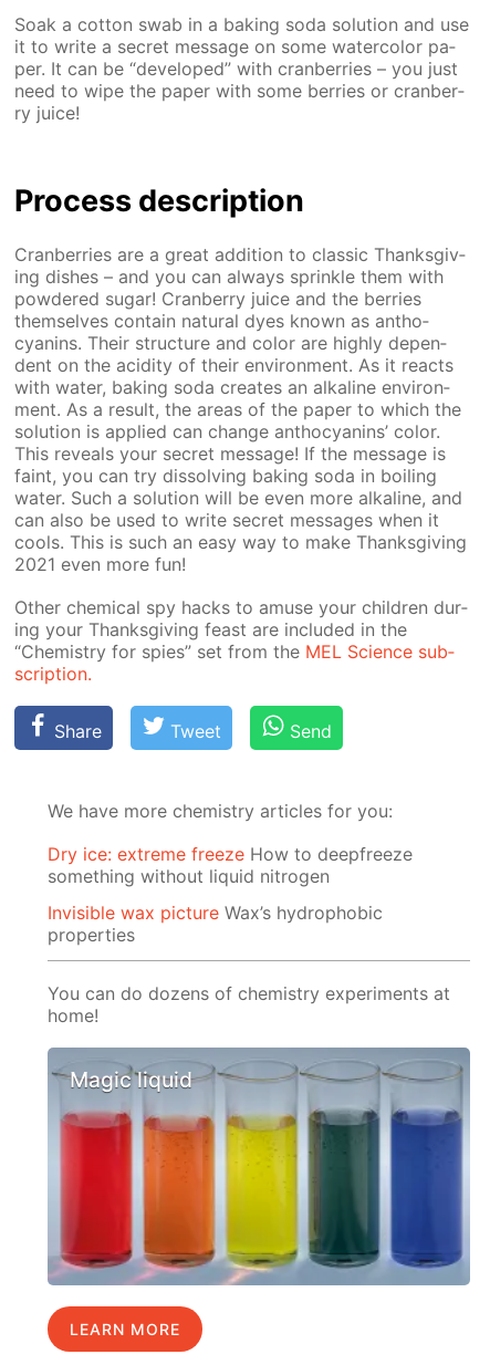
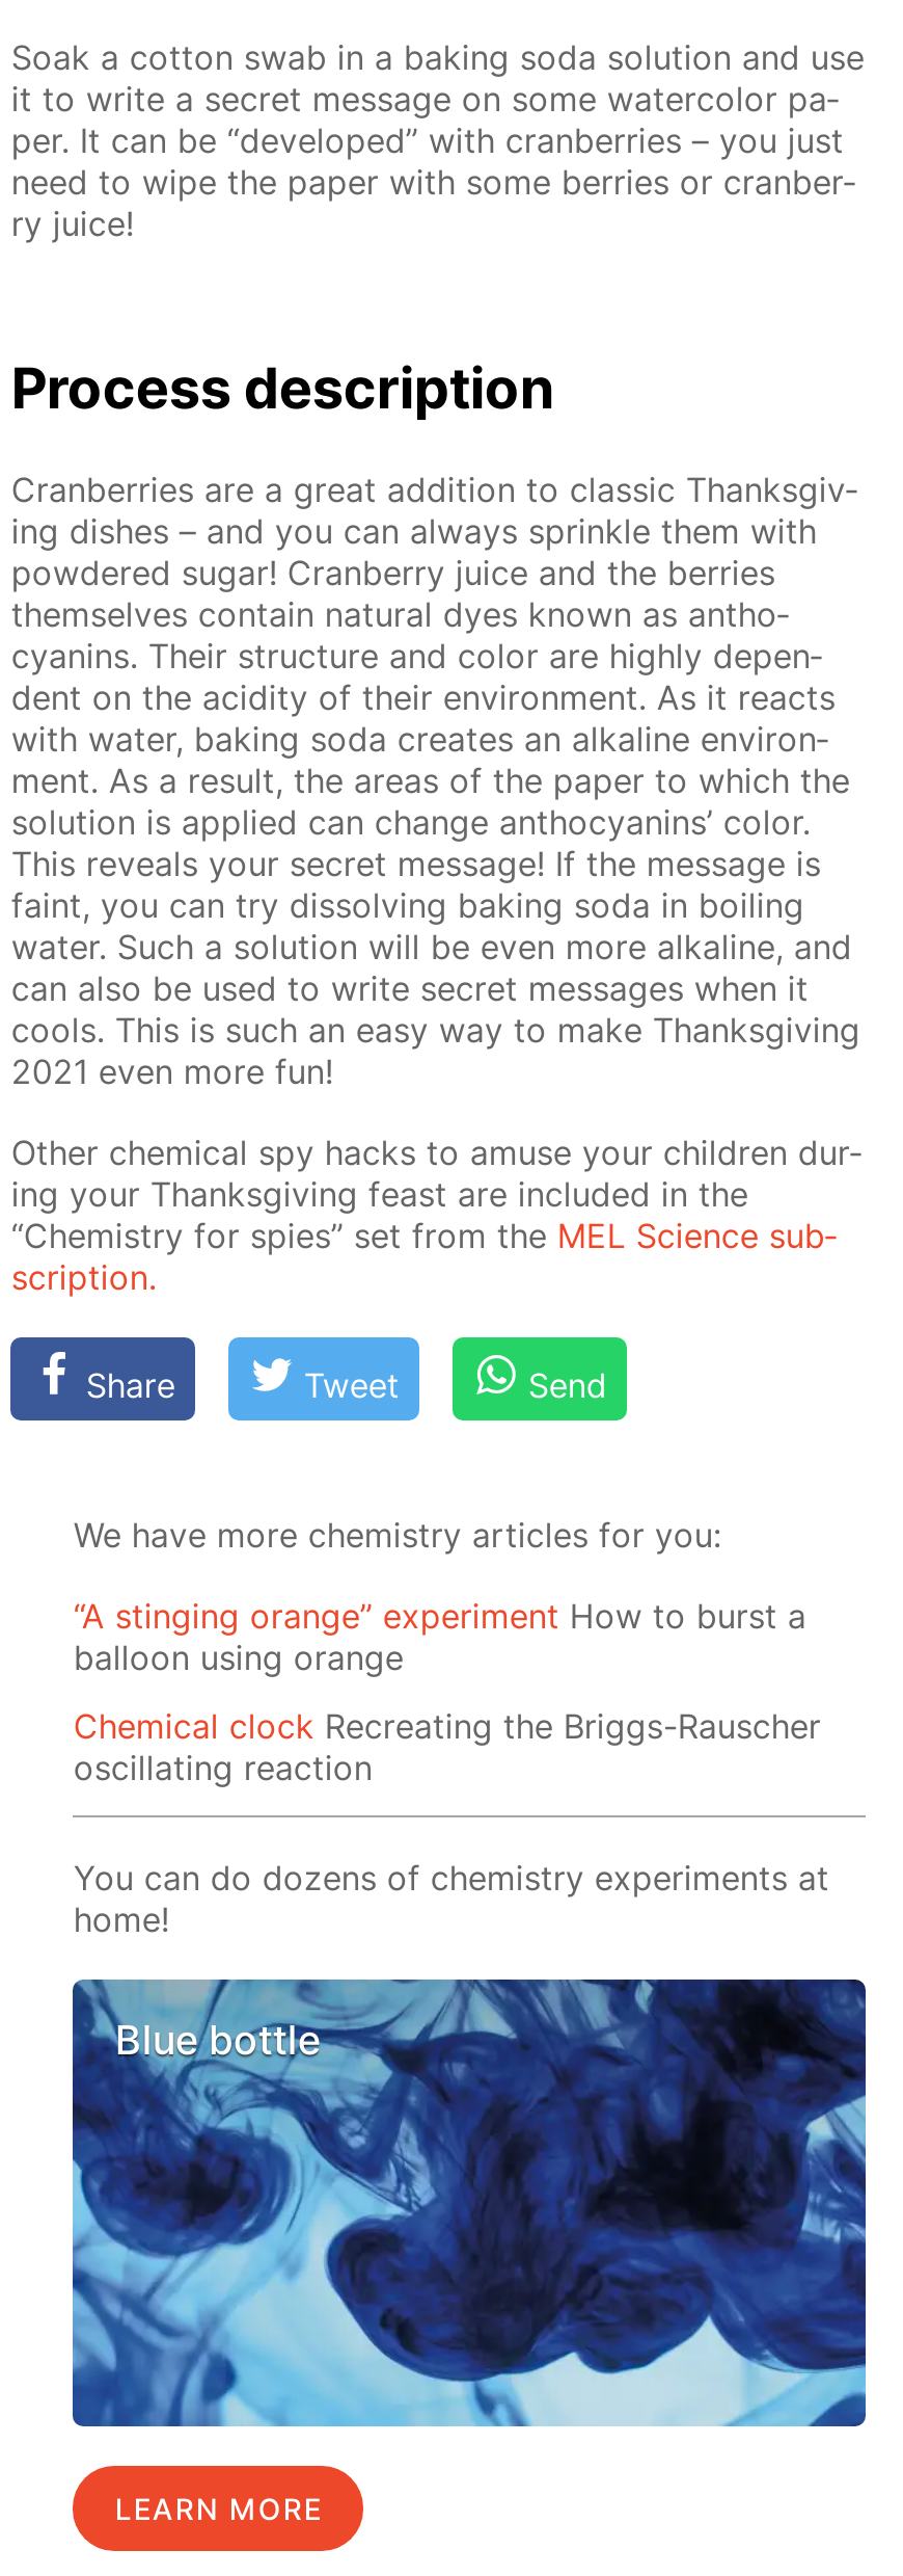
[48,843,413,888] Dry ice: extreme freeze How to deepfreeze | something without liquid nitrogen -> [73,1596,806,1679] “A stinging orange” experiment How to burst a | balloon using orange
[48,902,383,946] Invisible wax picture Wax’s hydrophobic | properties -> [73,1706,821,1789] Chemical clock Recreating the Briggs-Rauscher | oscillating reaction
[49,1048,470,1285] [image] | Magic liquid -> [73,1980,868,2426] [image] | Blue bottle

